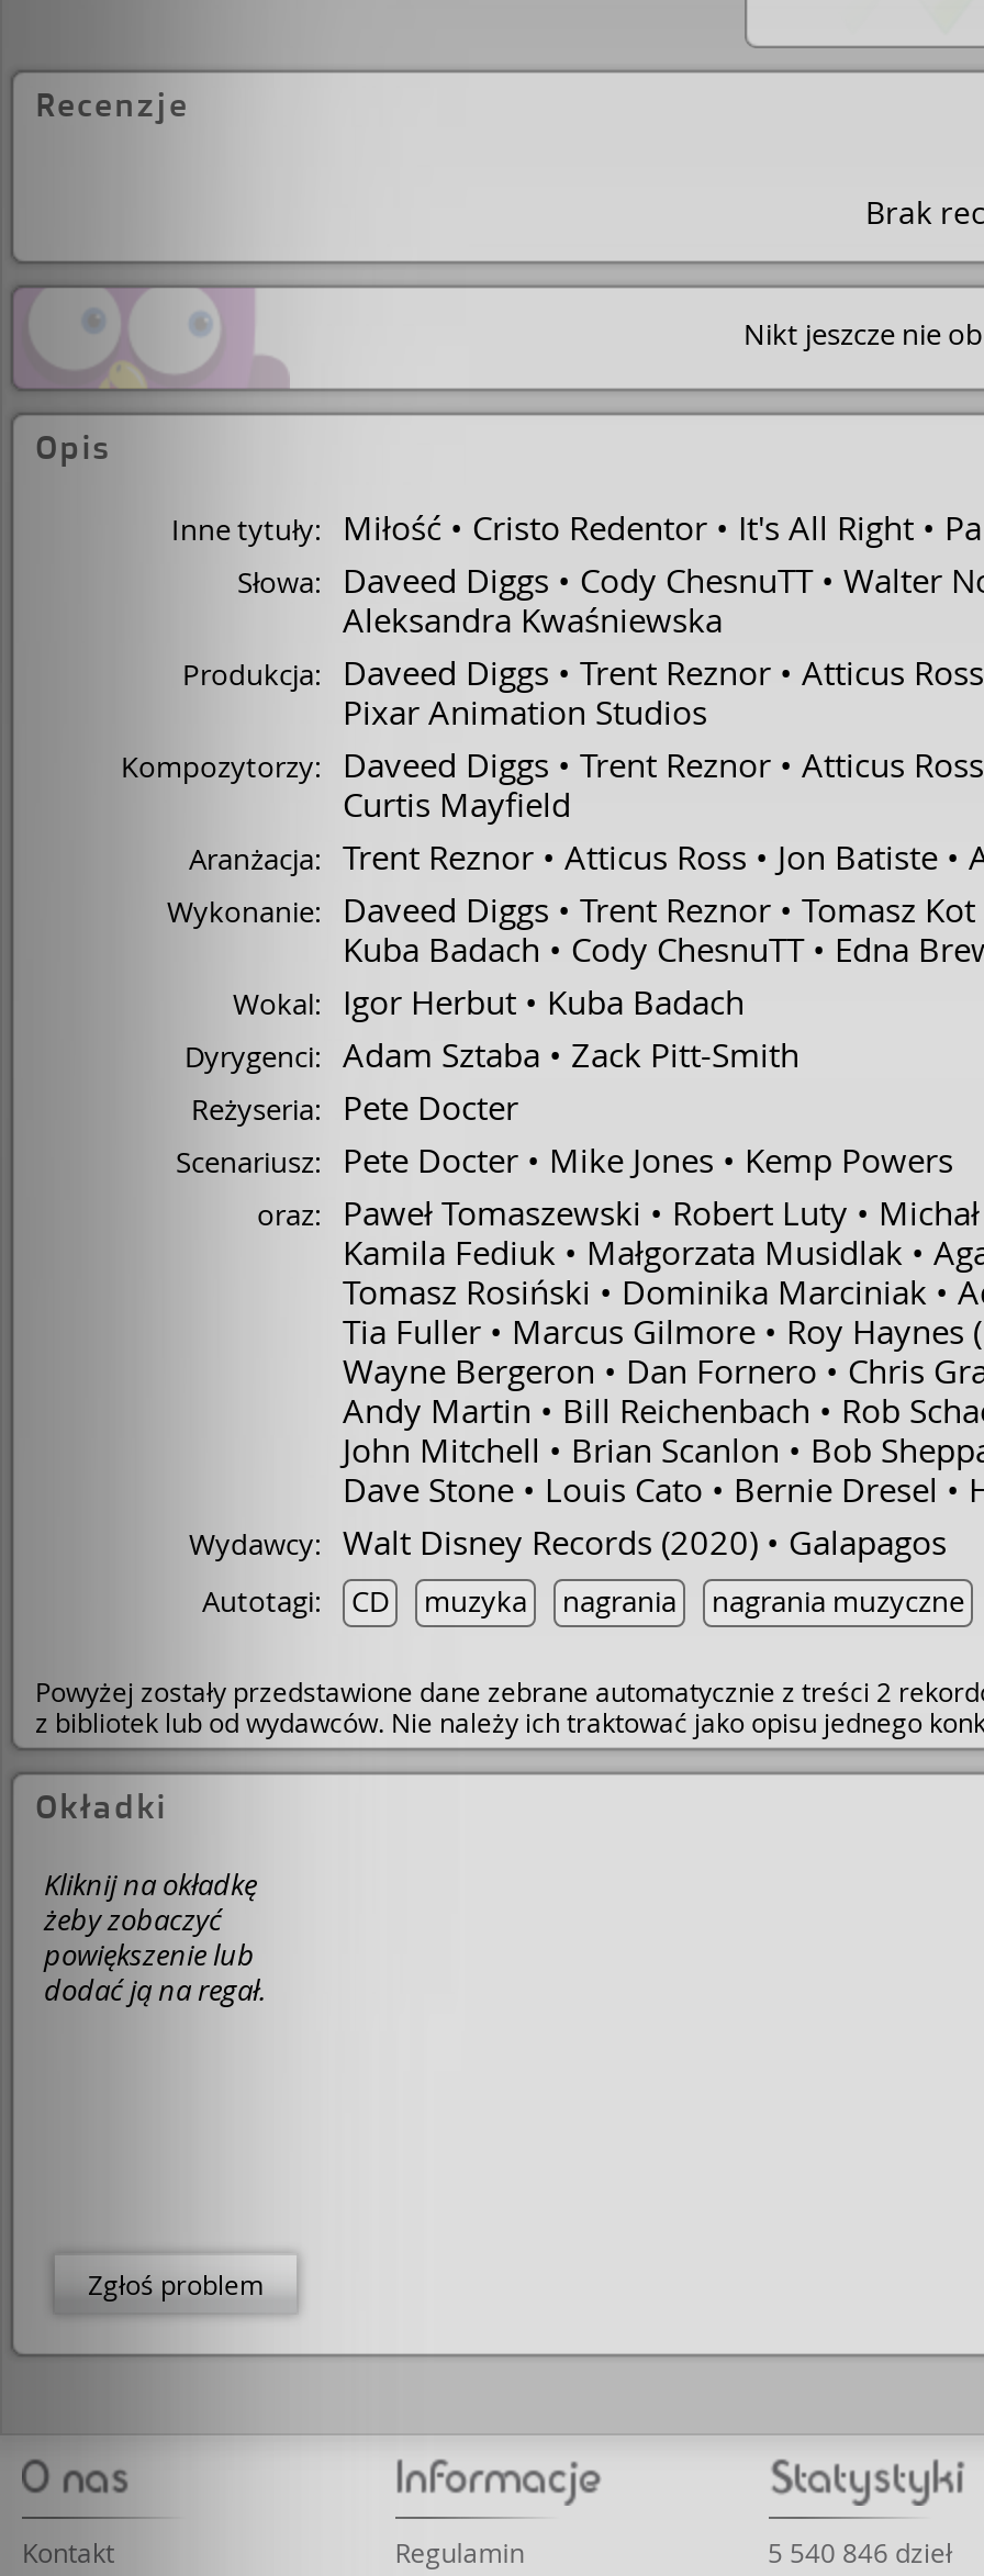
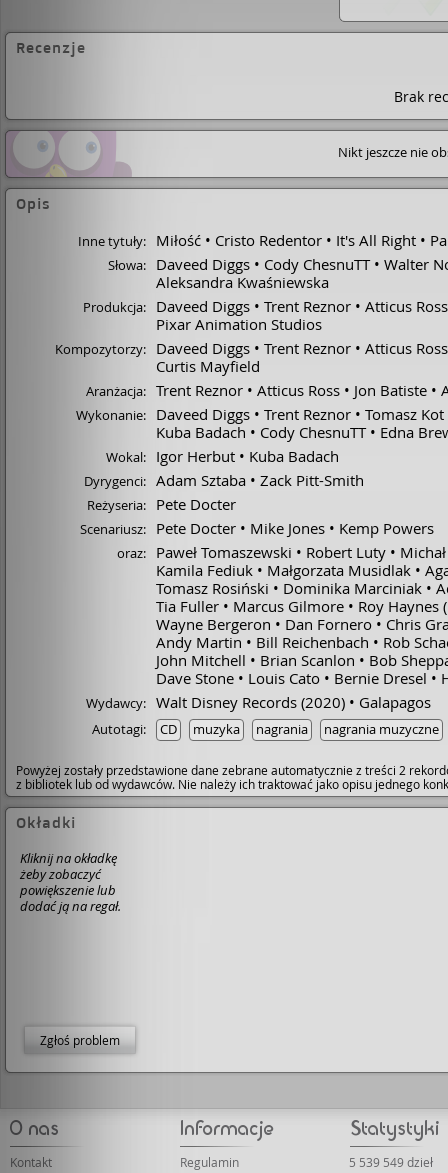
[768,2534,952,2569] 5 540 846 dzieł -> [349,1154,433,1170] 5 539 549 dzieł

